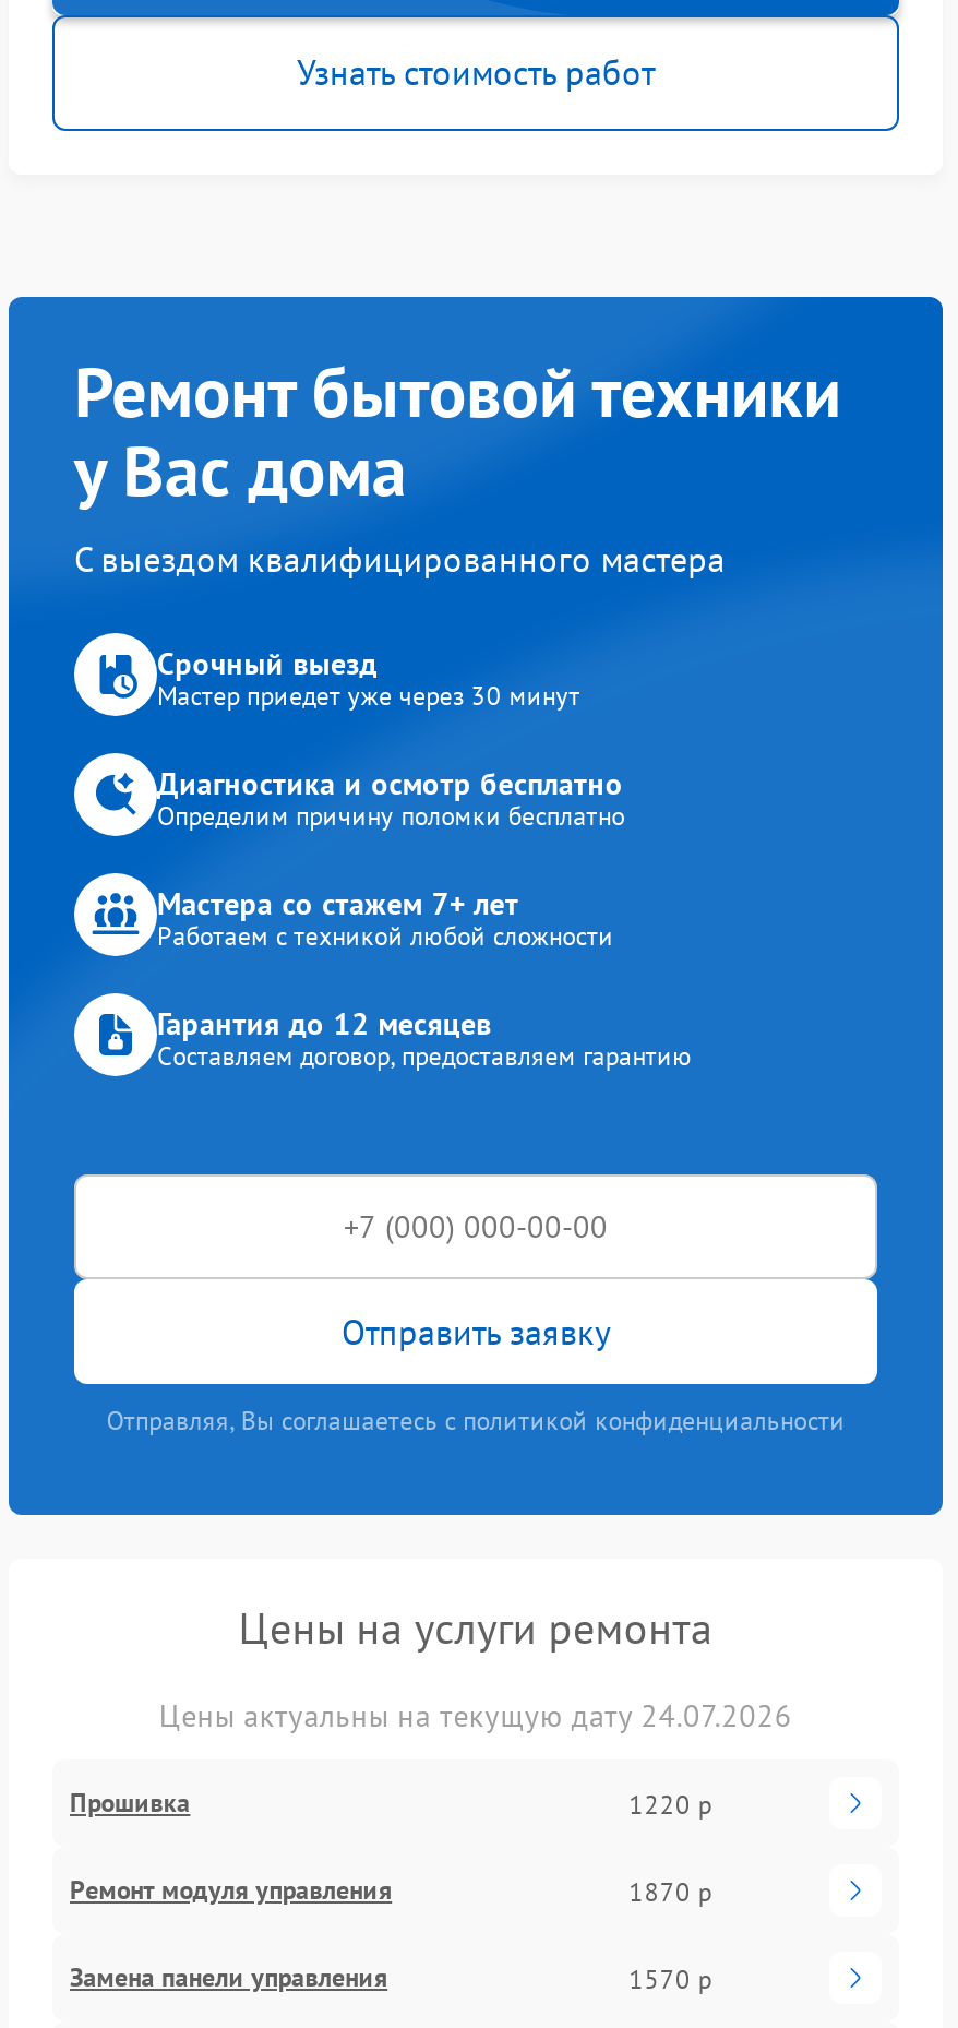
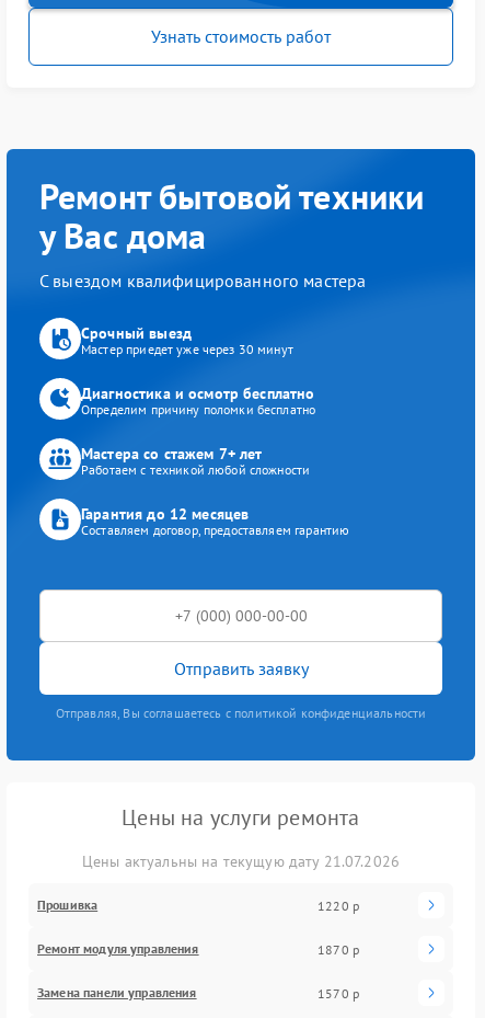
[159,1697,792,1736] Цены актуальны на текущую дату 24.07.2026 -> [82,852,400,872] Цены актуальны на текущую дату 21.07.2026

